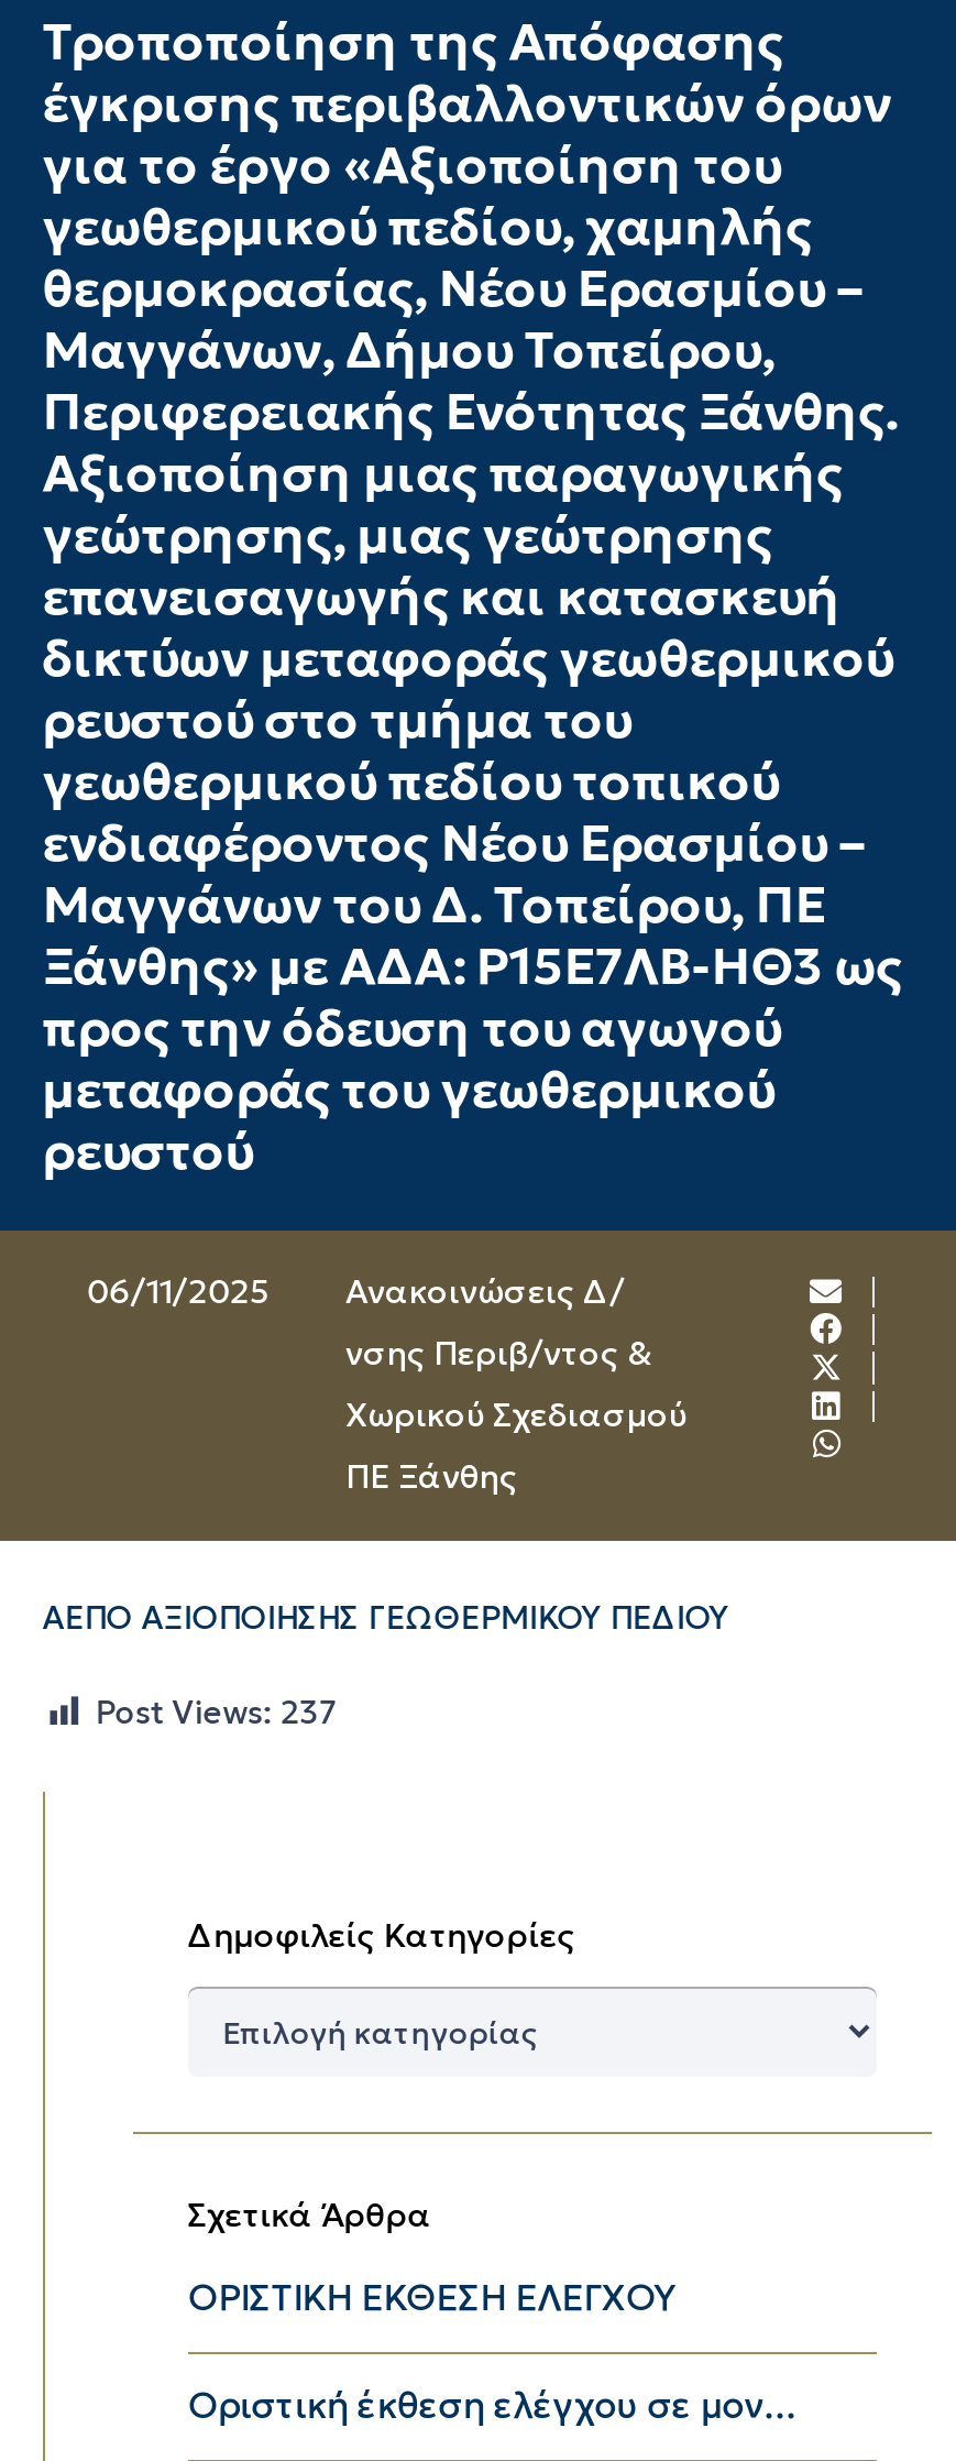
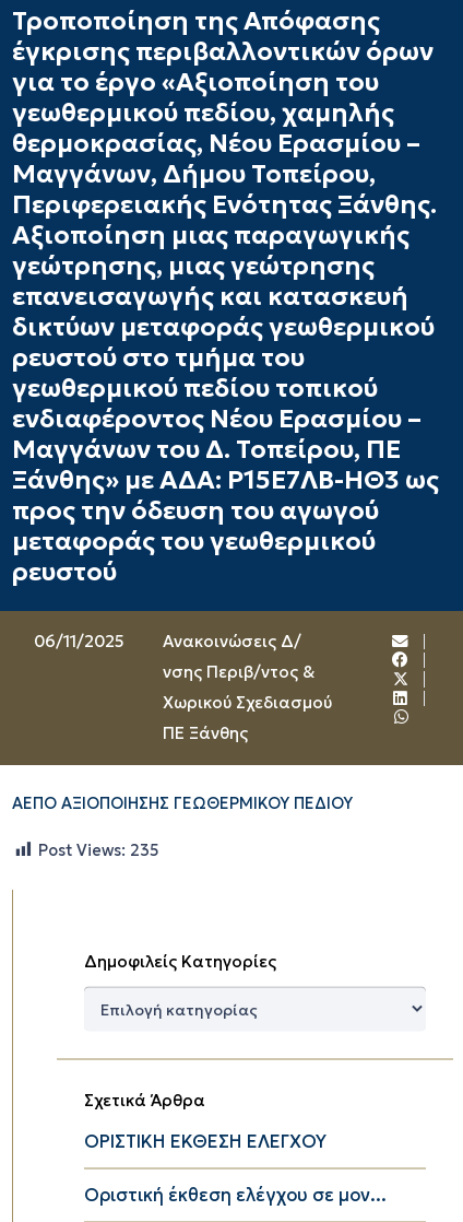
[95,1692,339,1732] Post Views: 237 -> [38,840,158,860] Post Views: 235

